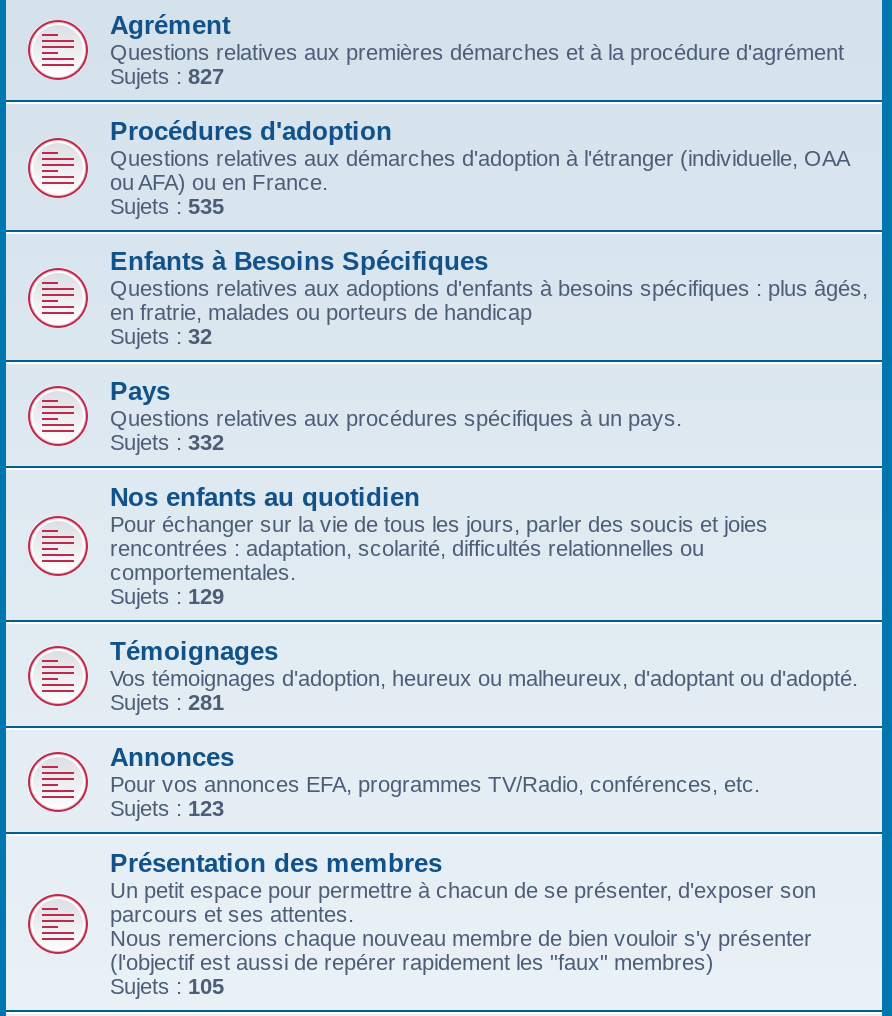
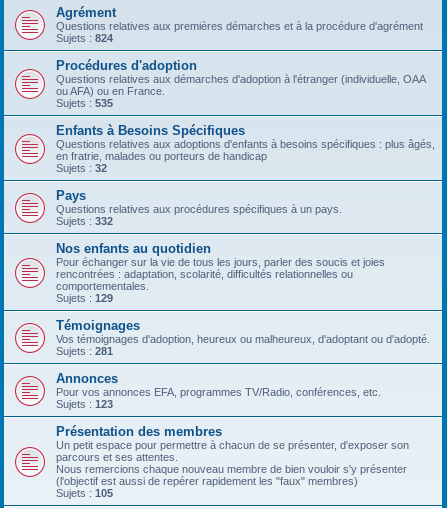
[110,64,224,88] Sujets : 827 -> [56,32,113,44] Sujets : 824

